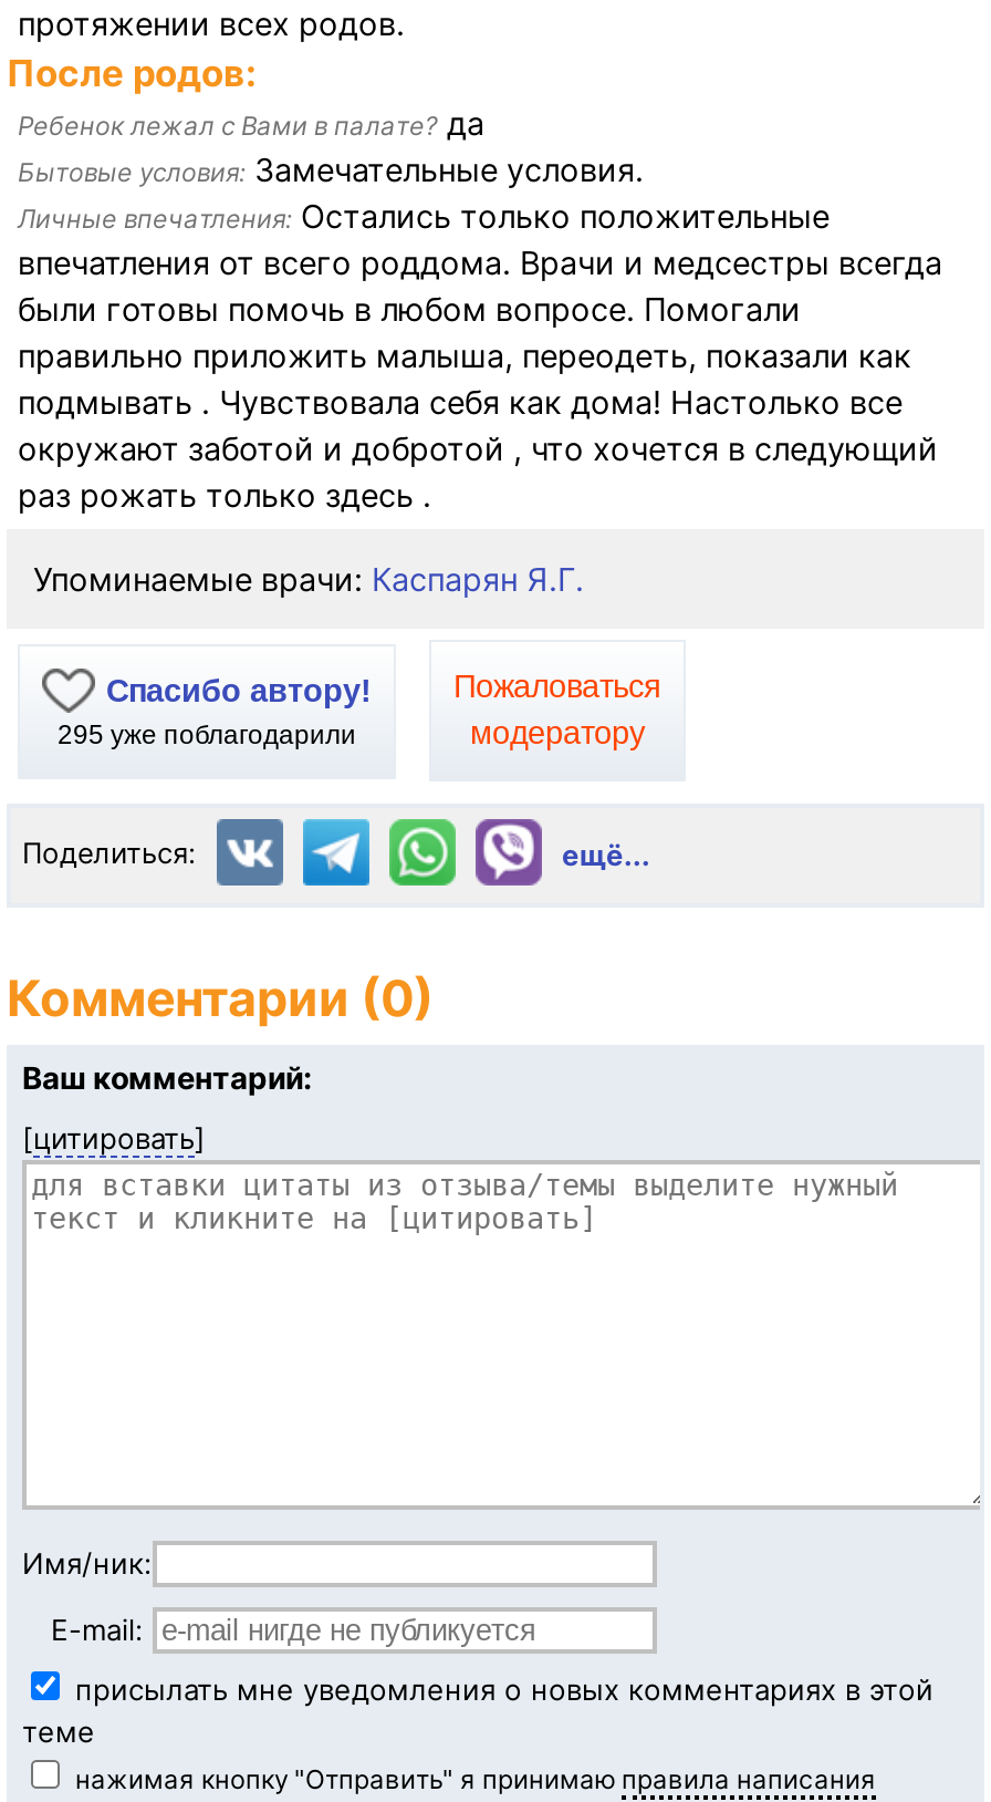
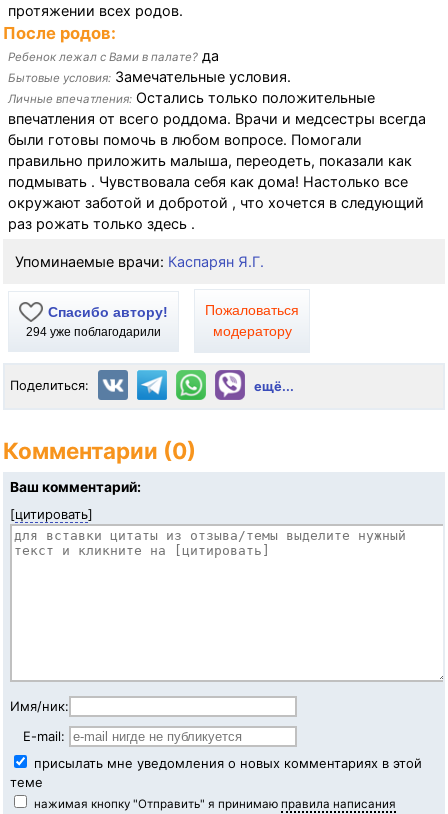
[58,719,356,750] 295 уже поблагодарили -> [26,325,161,339] 294 уже поблагодарили

